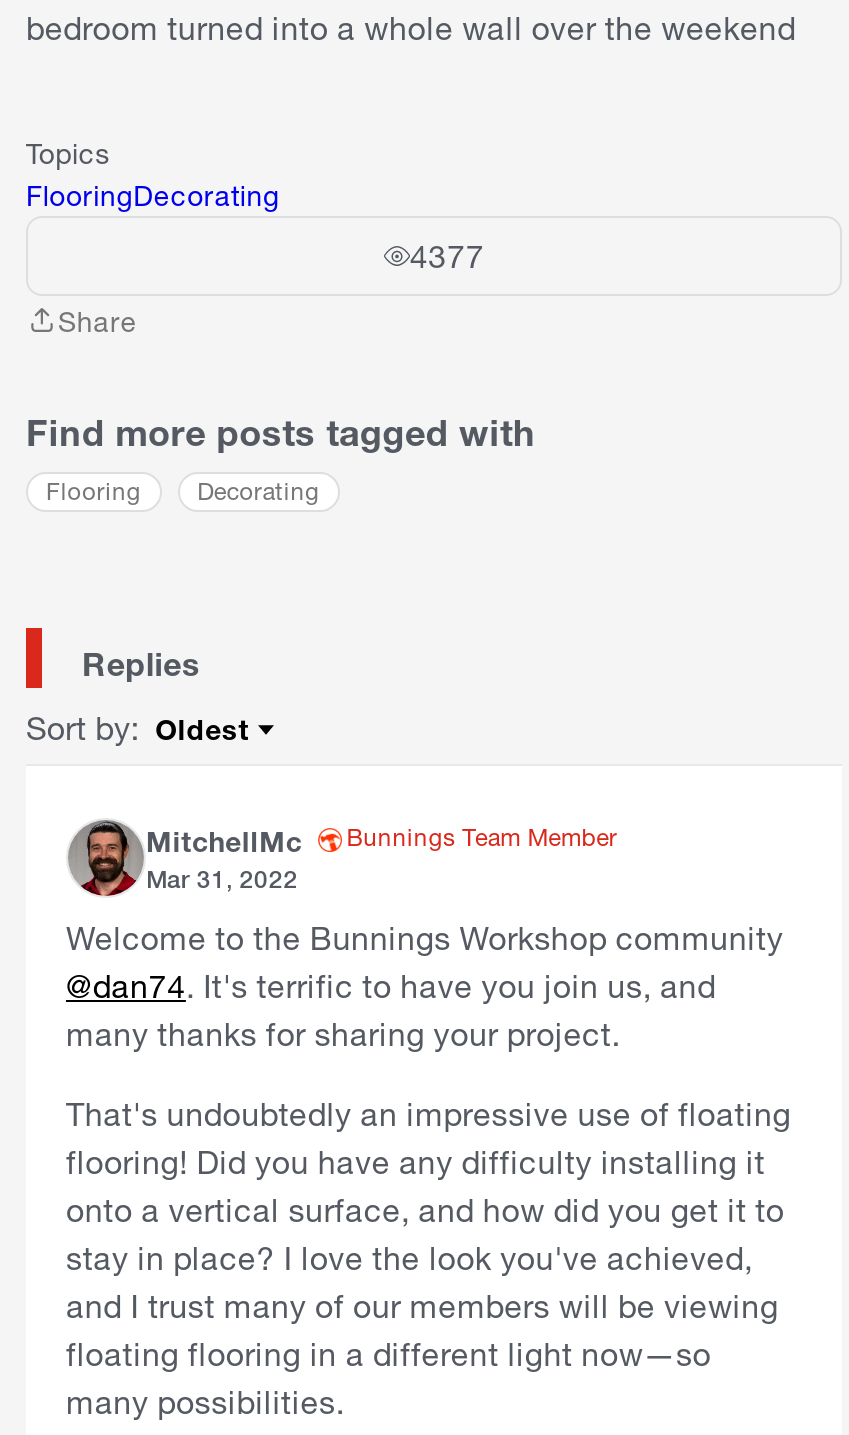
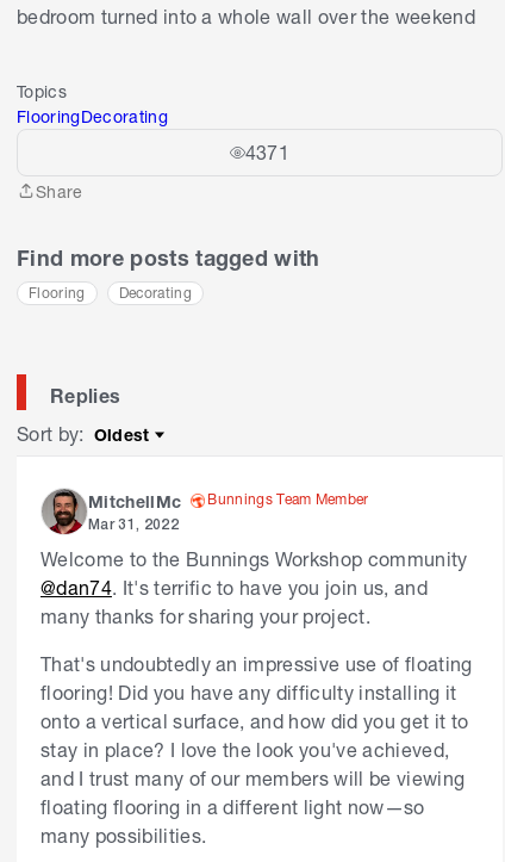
[410,237,484,275] 4377 -> [245,141,290,164] 4371

